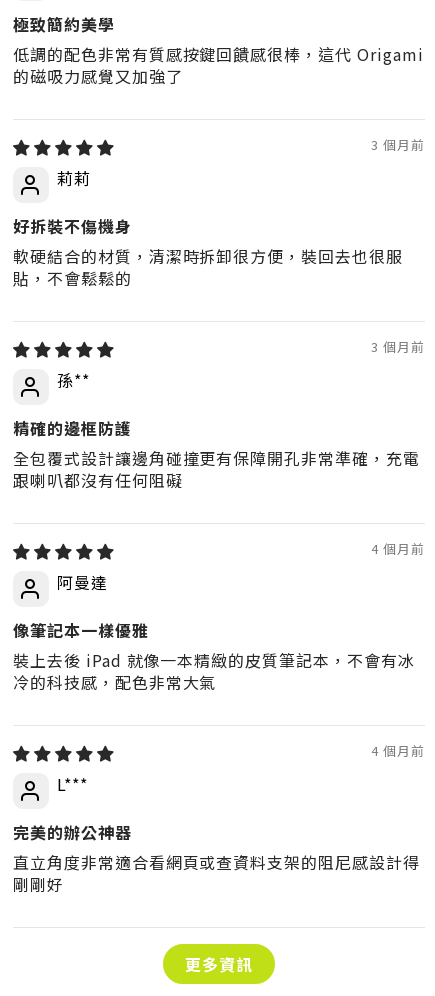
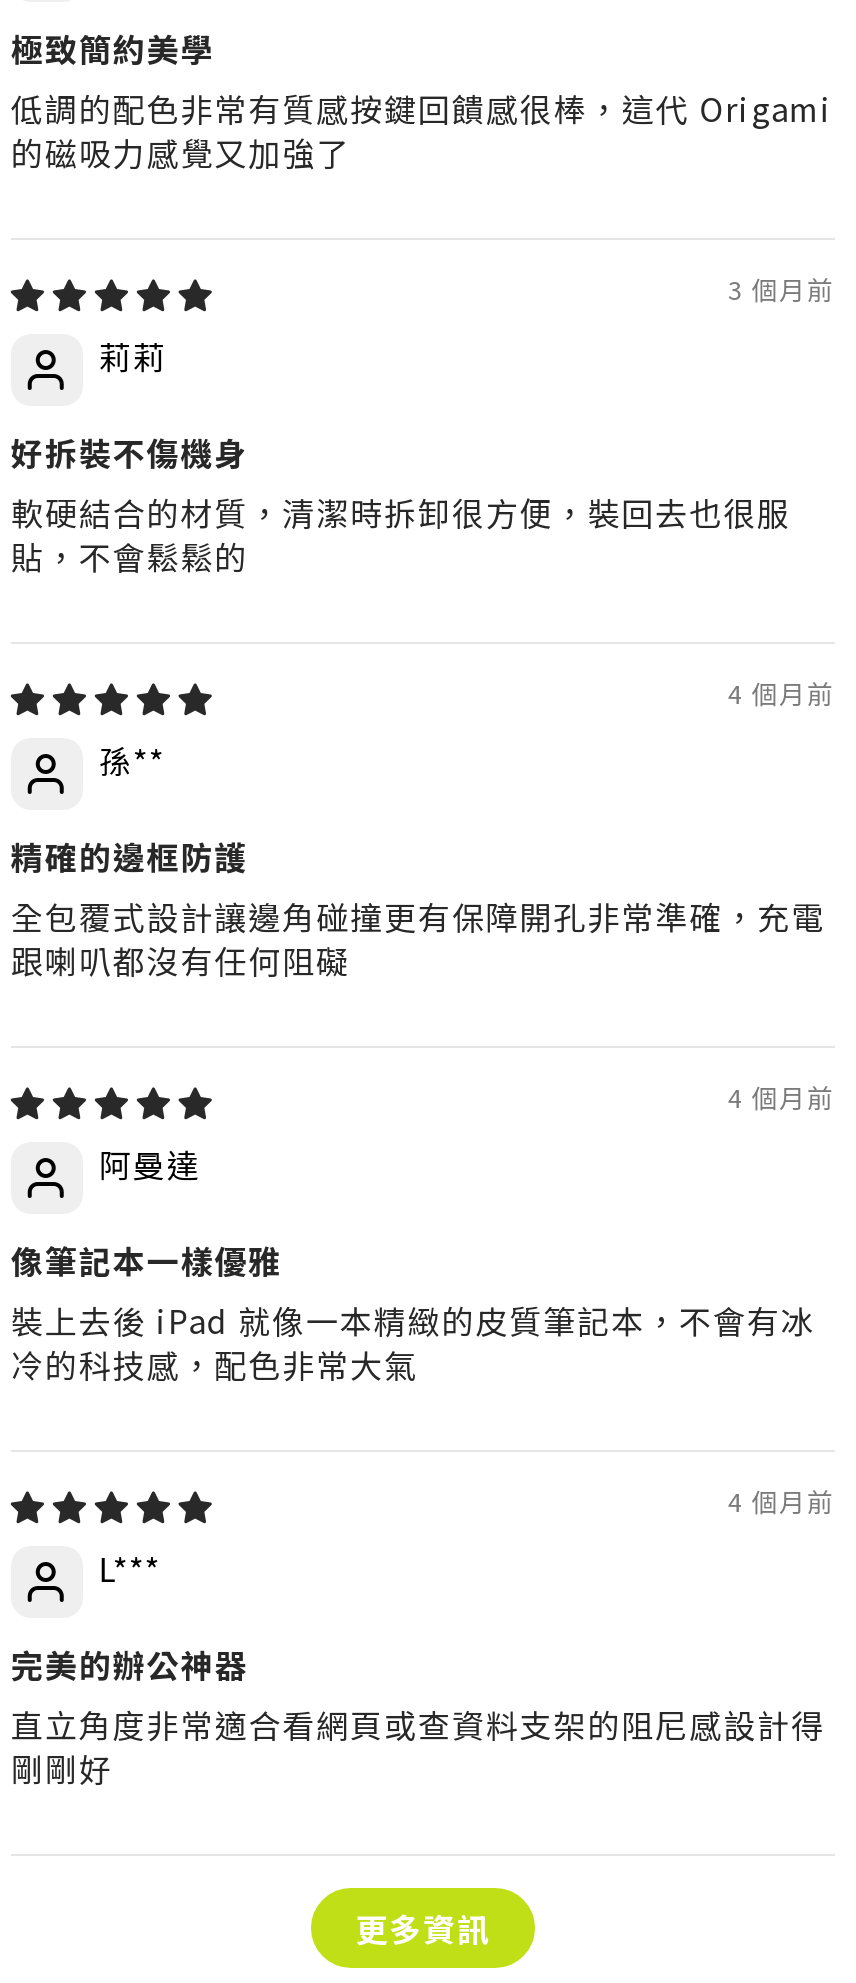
[371,337,425,356] 3 個月前 -> [728,675,835,713] 4 個月前

